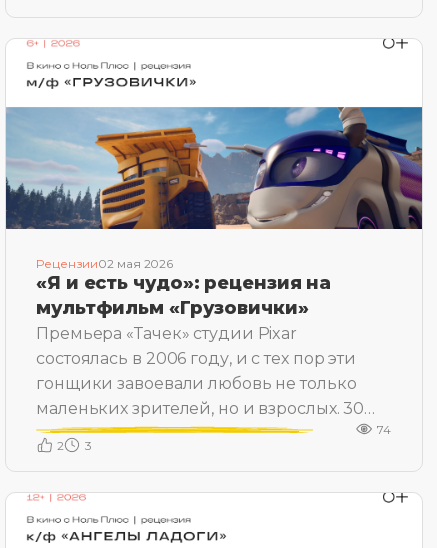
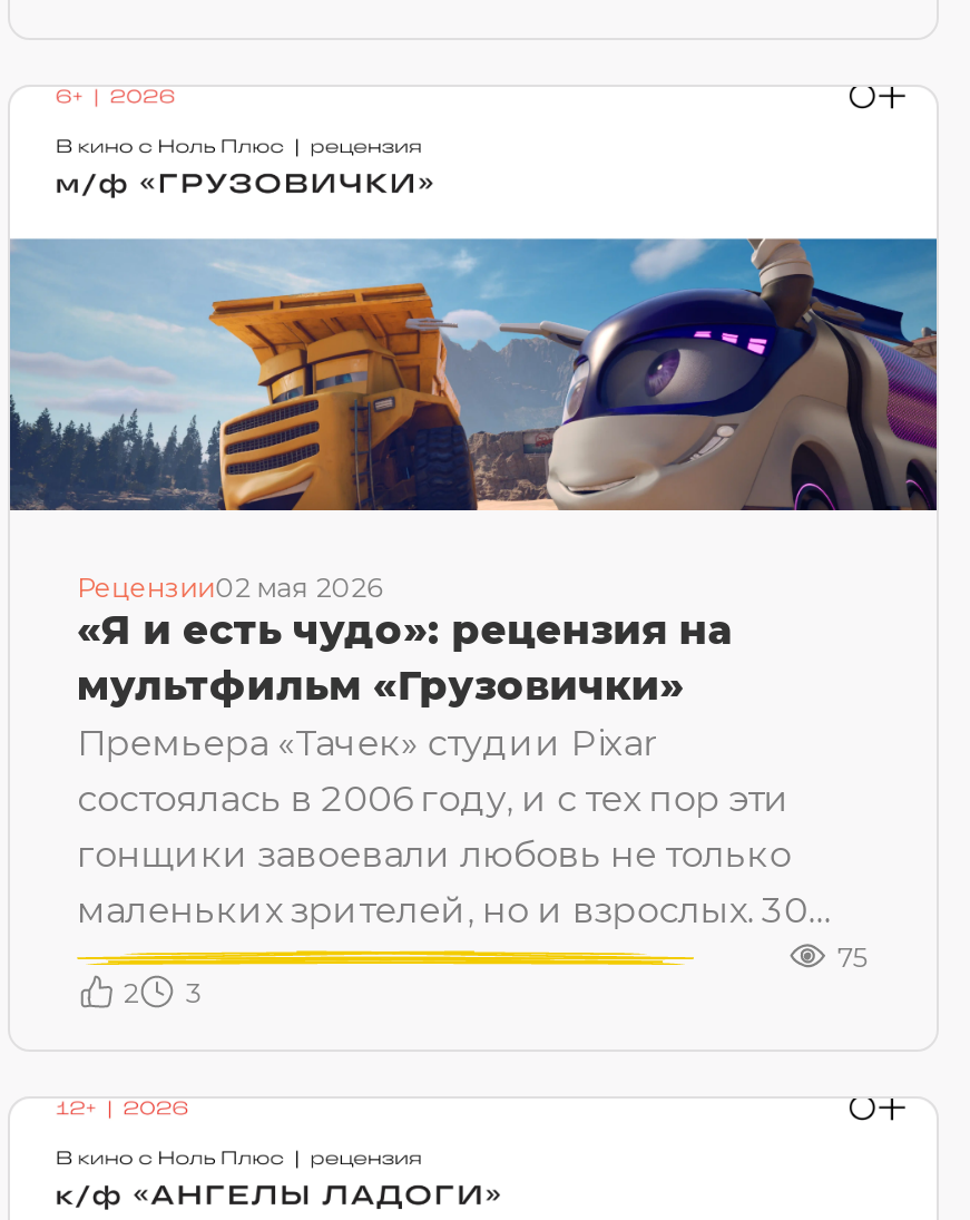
[377,421,391,436] 74 -> [837,939,866,973] 75

